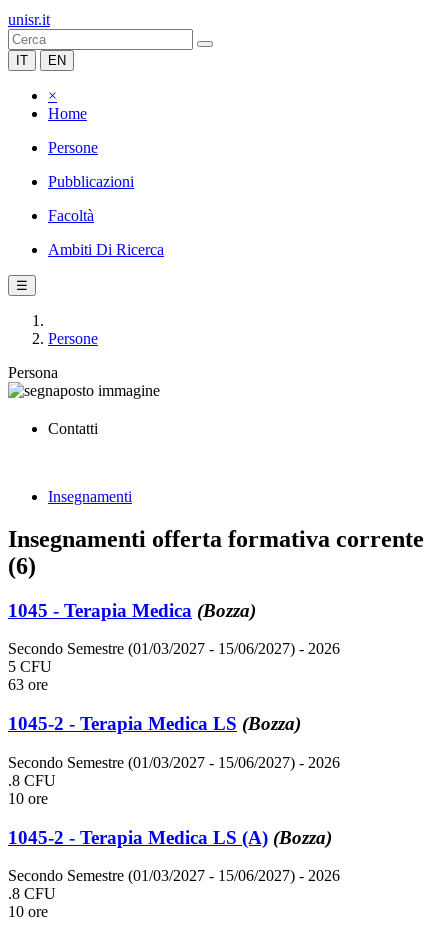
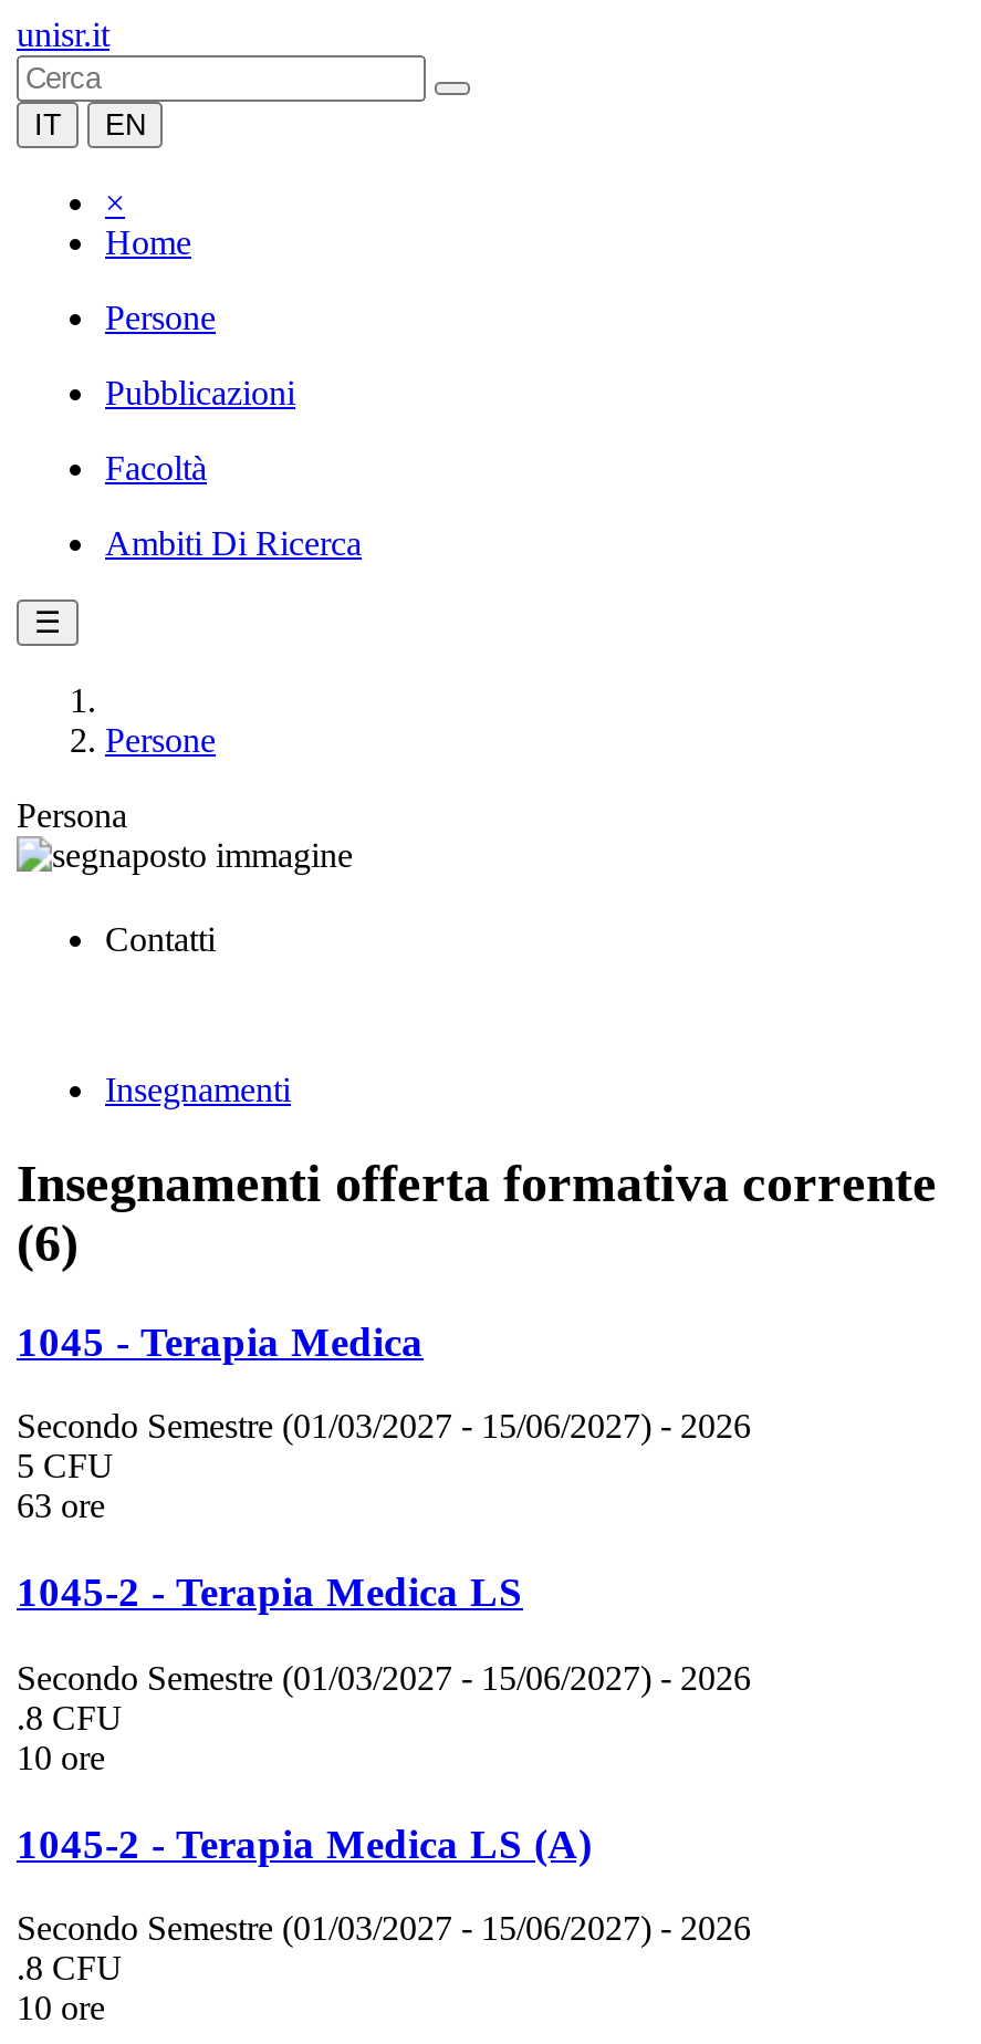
[8,600,256,621] 1045 - Terapia Medica (Bozza) -> [17,1318,424,1364] 1045 - Terapia Medica
[8,713,301,734] 1045-2 - Terapia Medica LS (Bozza) -> [17,1569,523,1615] 1045-2 - Terapia Medica LS
[8,827,332,848] 1045-2 - Terapia Medica LS (A) (Bozza) -> [17,1820,592,1866] 1045-2 - Terapia Medica LS (A)

